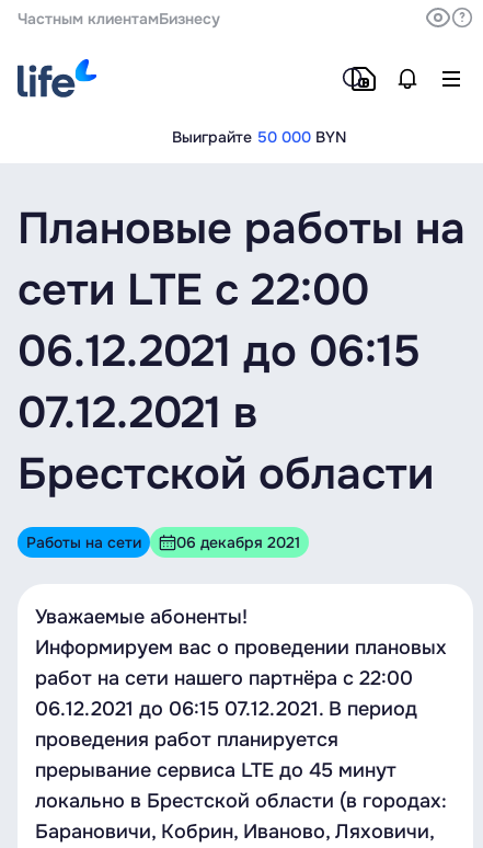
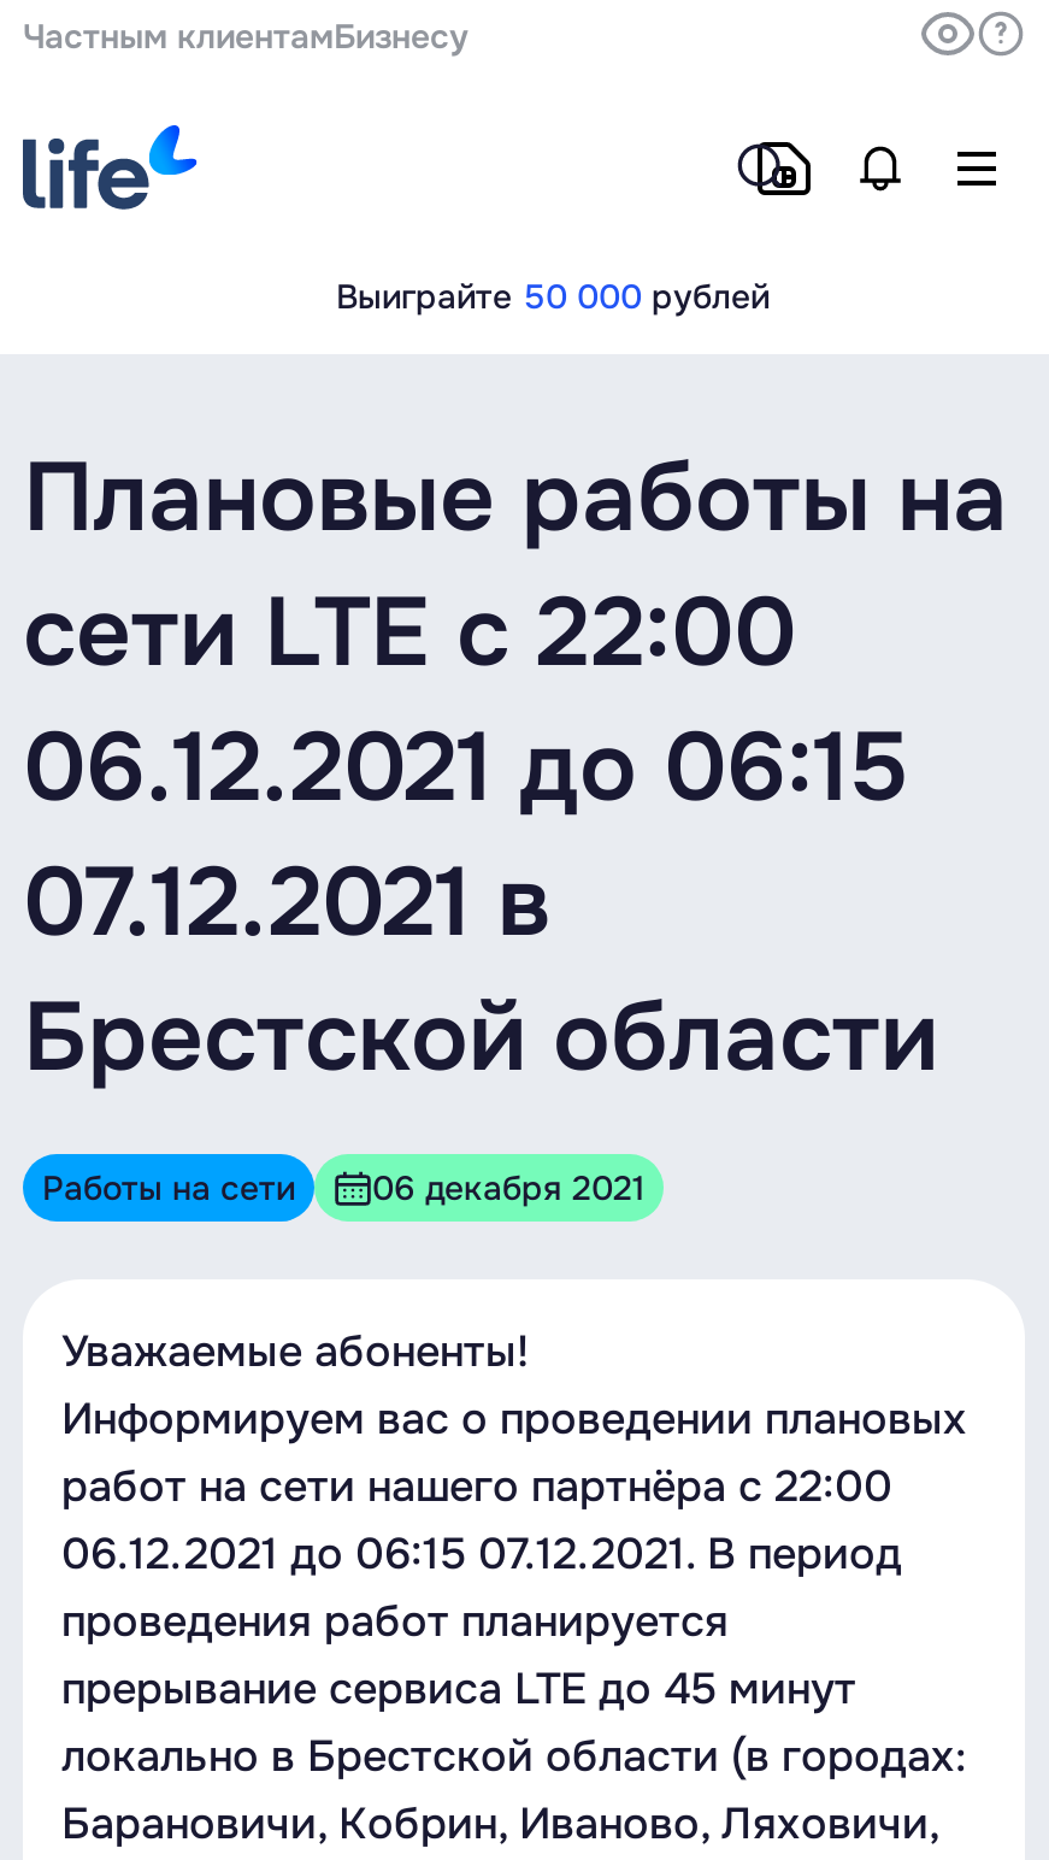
[171,127,346,147] Выиграйте 50 000 BYN -> [336,275,770,318] Выиграйте 50 000 рублей

